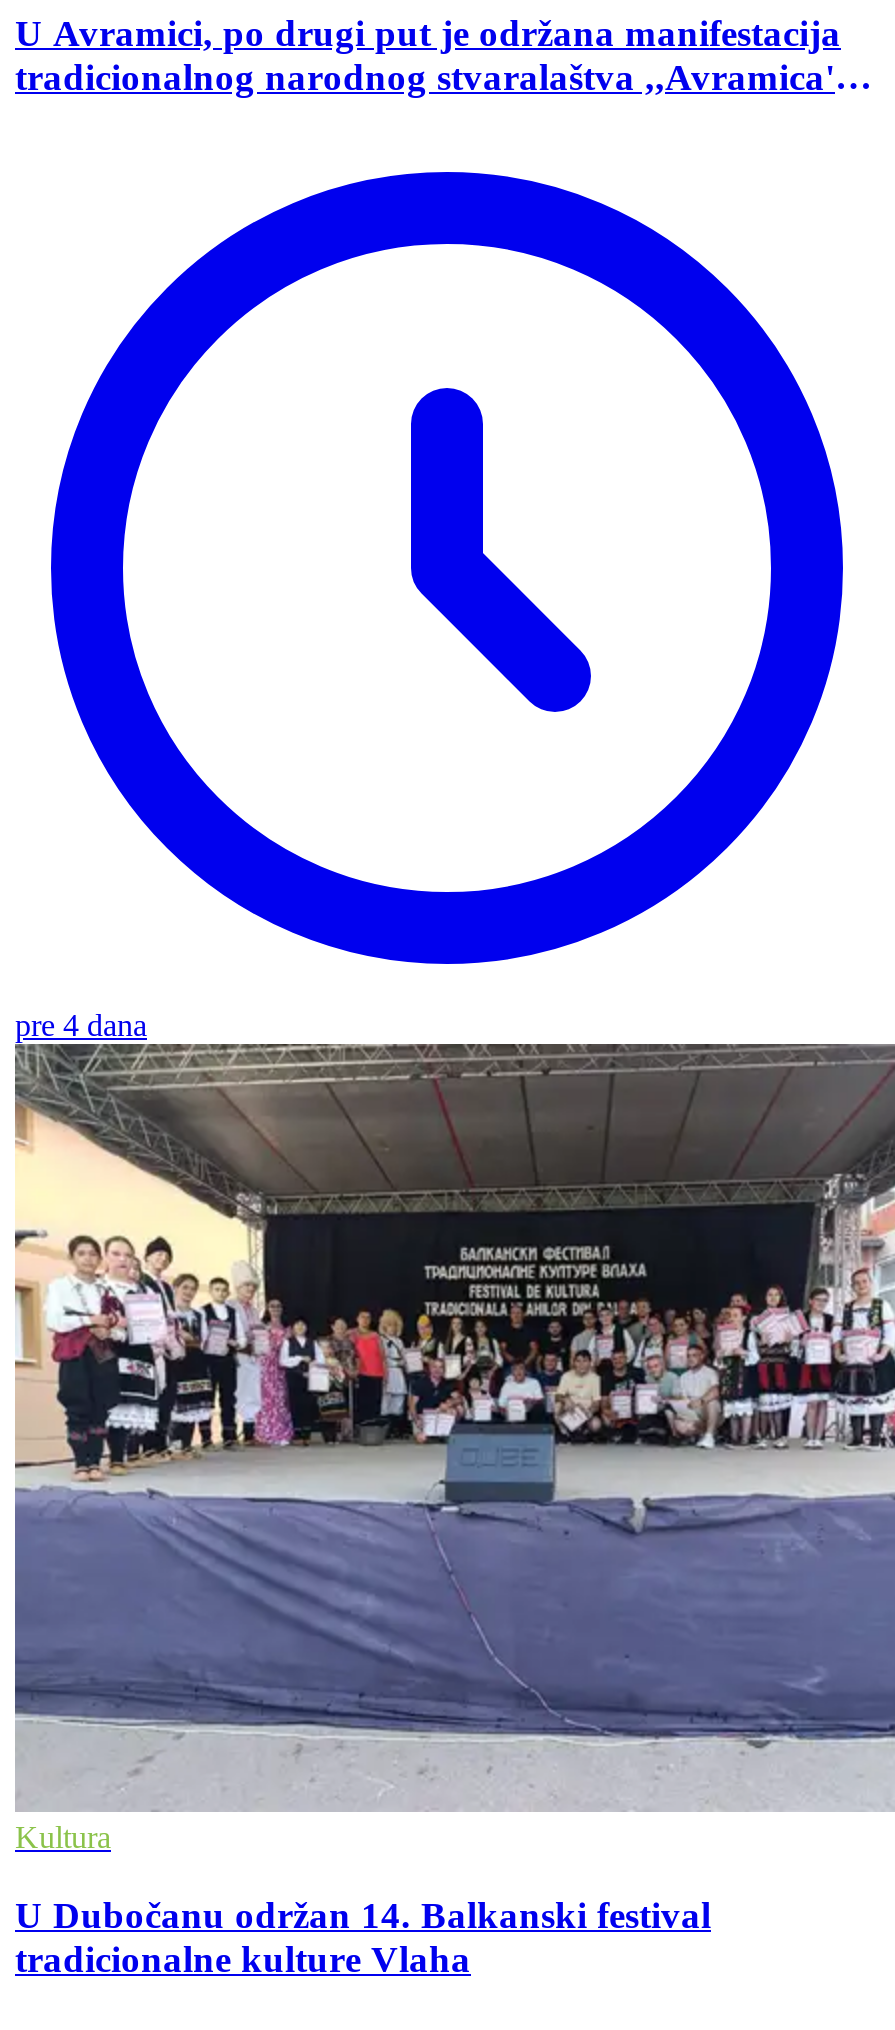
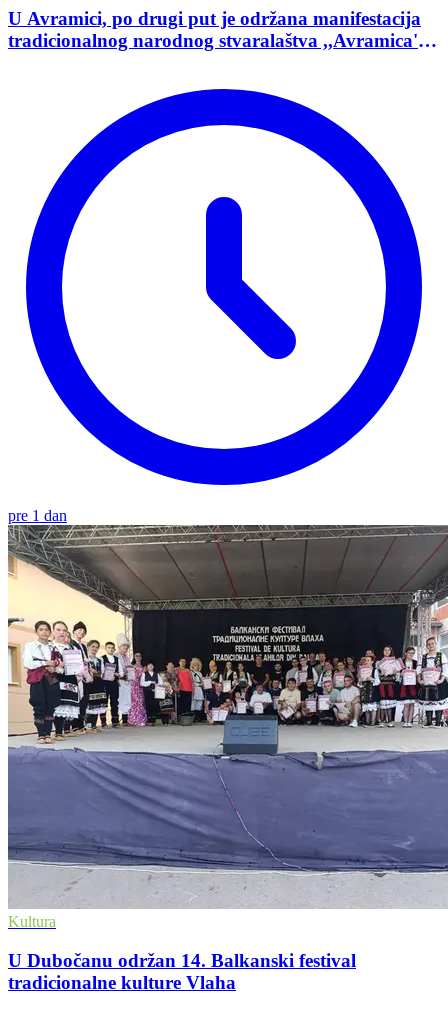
[15,1009,147,1043] pre 4 dana -> [8,507,67,524] pre 1 dan

